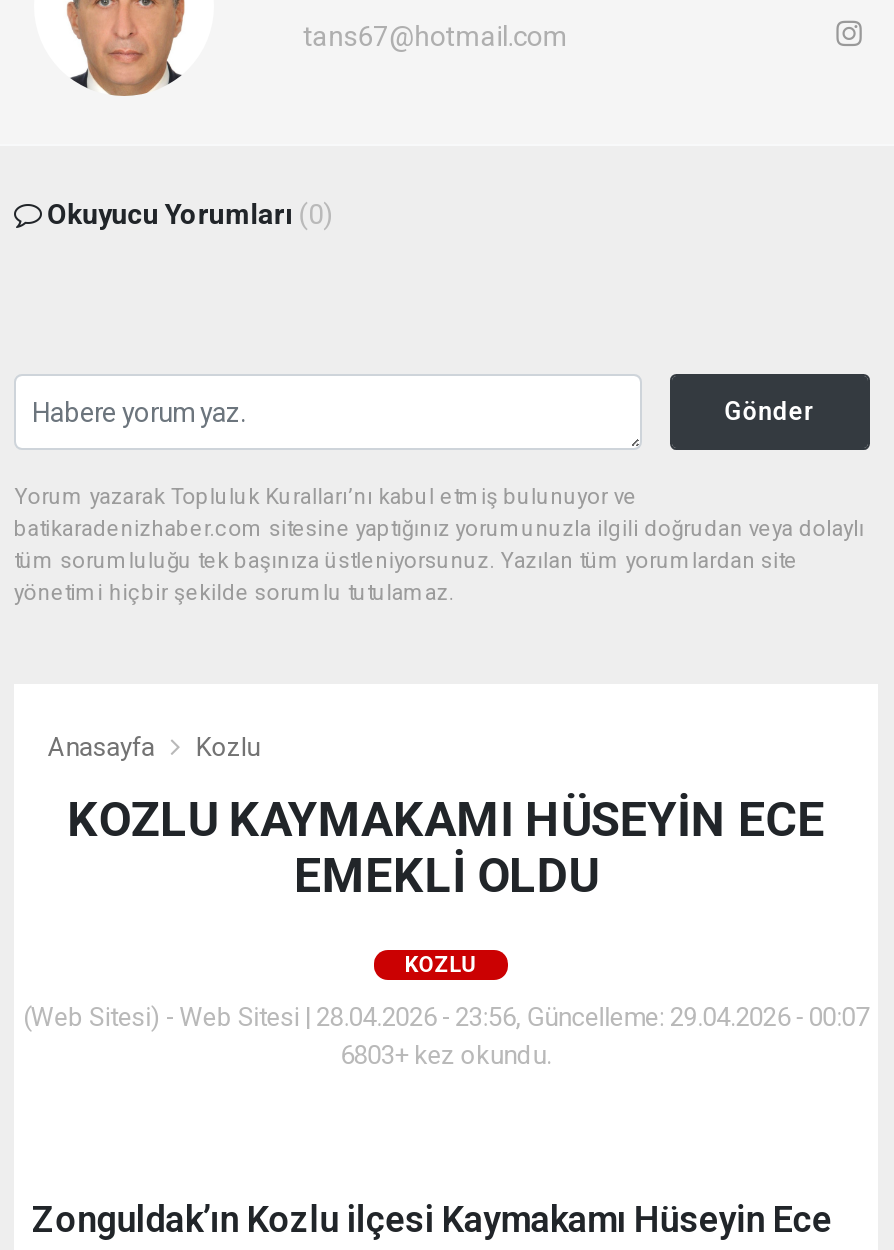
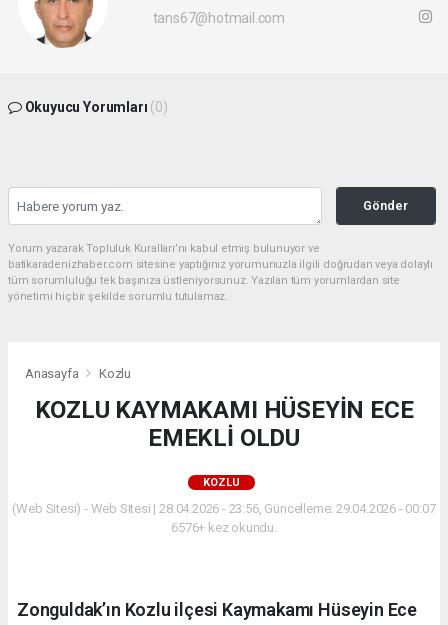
[340,1040,552,1070] 6803+ kez okundu. -> [171,520,277,535] 6576+ kez okundu.

